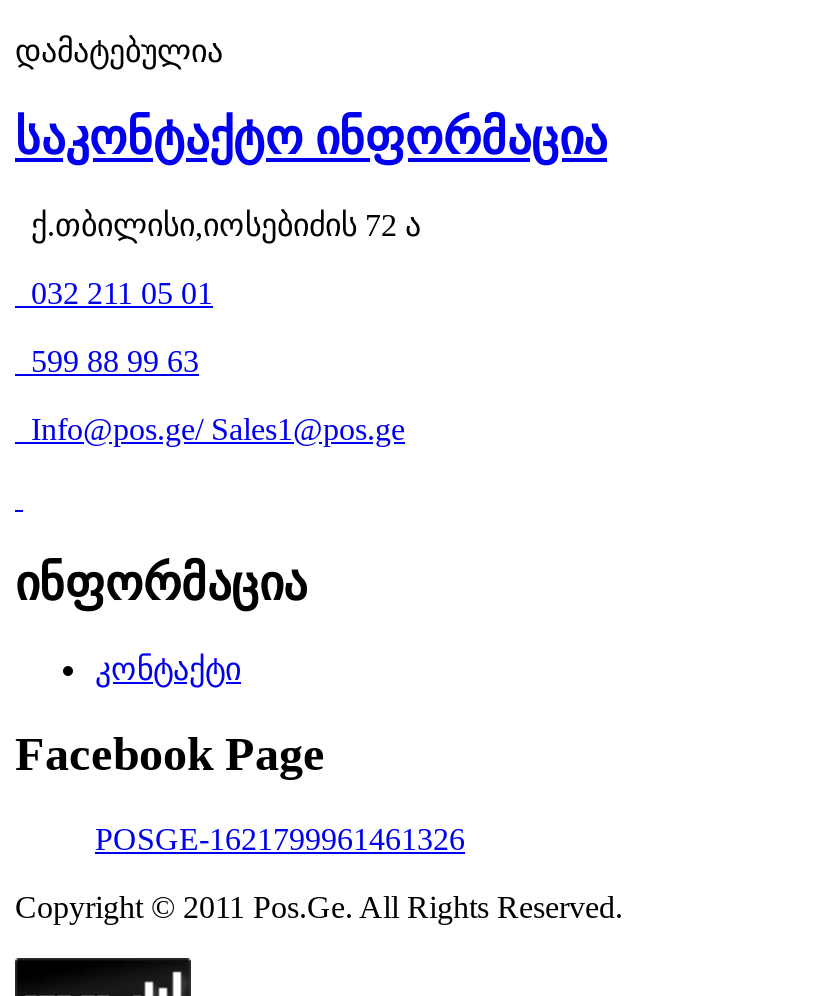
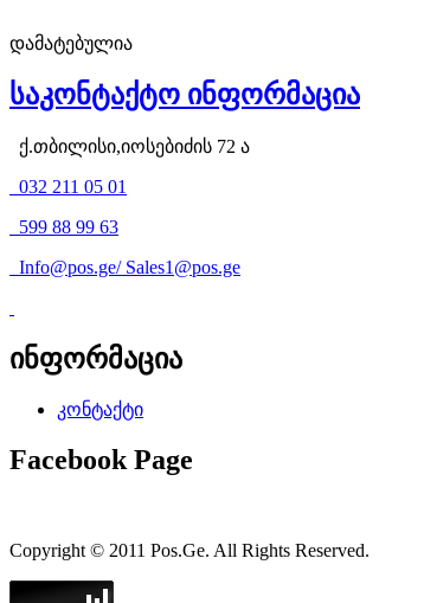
[95,822,465,856] POSGE-1621799961461326 -> none

